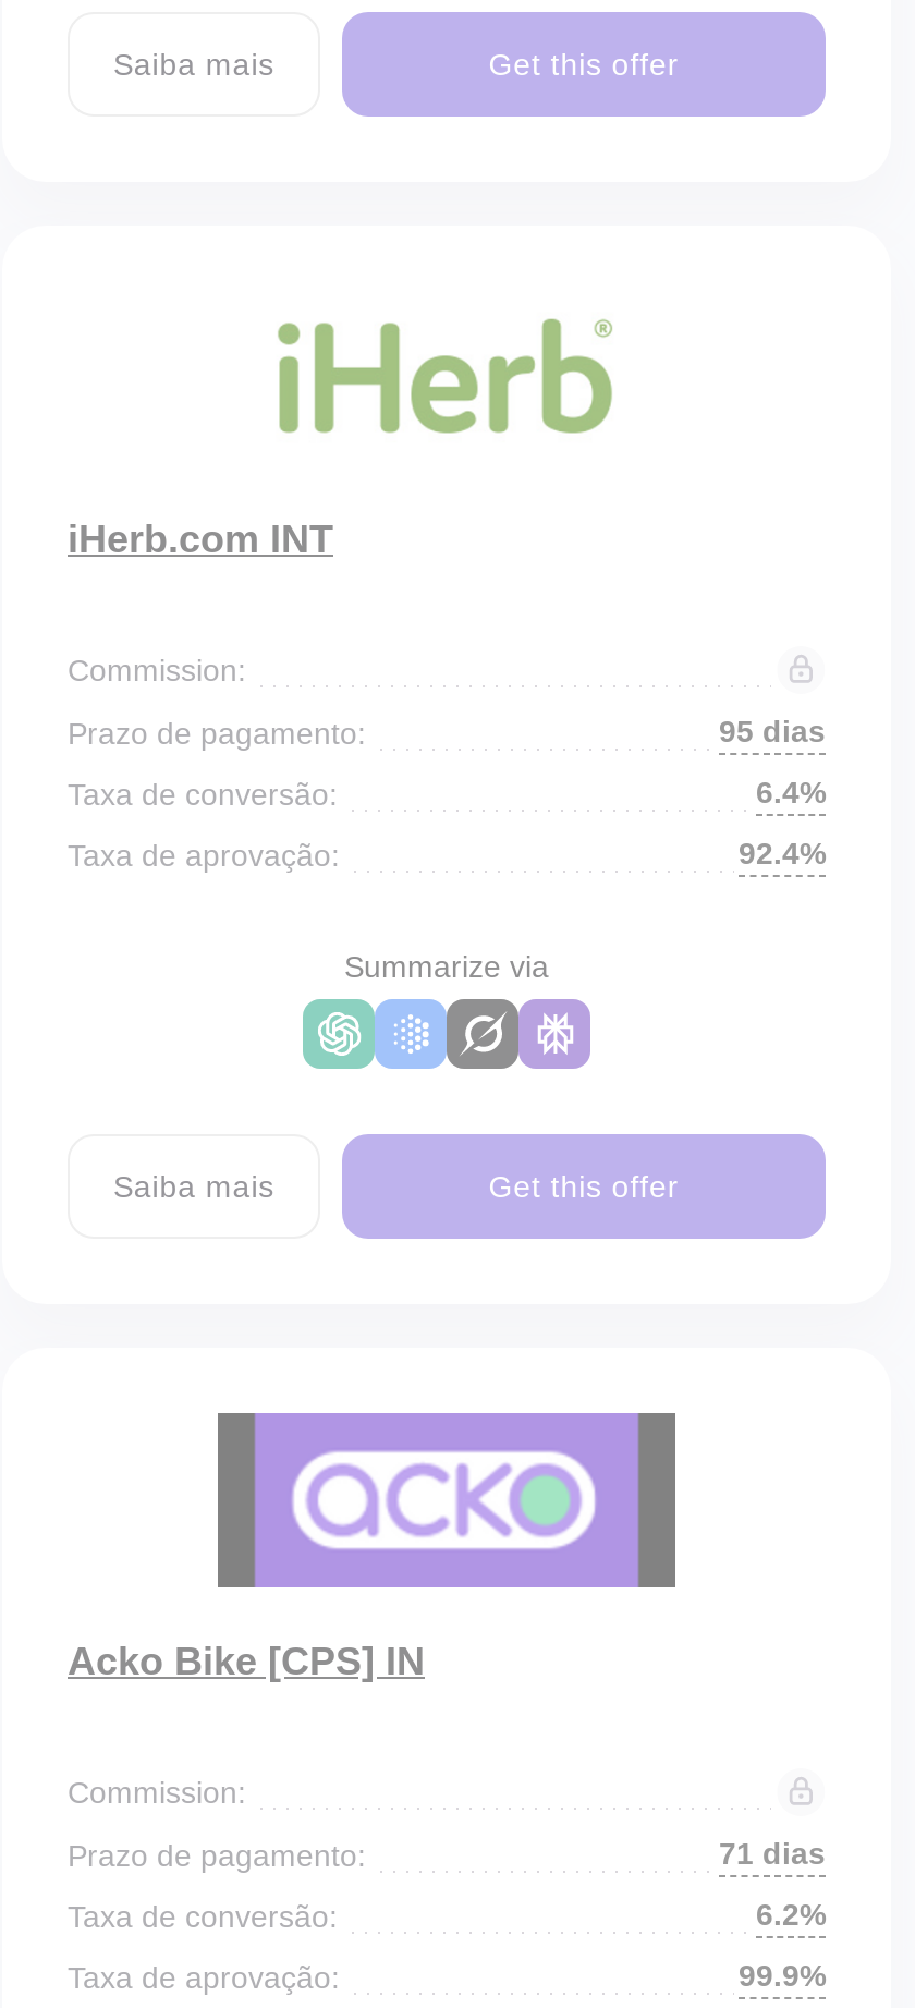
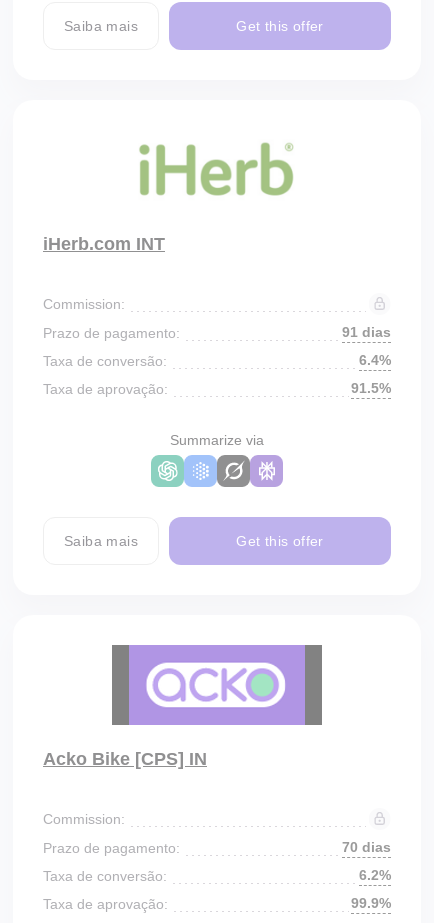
[719,714,826,749] 95 dias -> [342,324,391,340] 91 dias
[739,836,826,871] 92.4% -> [351,380,391,396] 91.5%
[719,1836,826,1871] 71 dias -> [342,839,391,855] 70 dias

